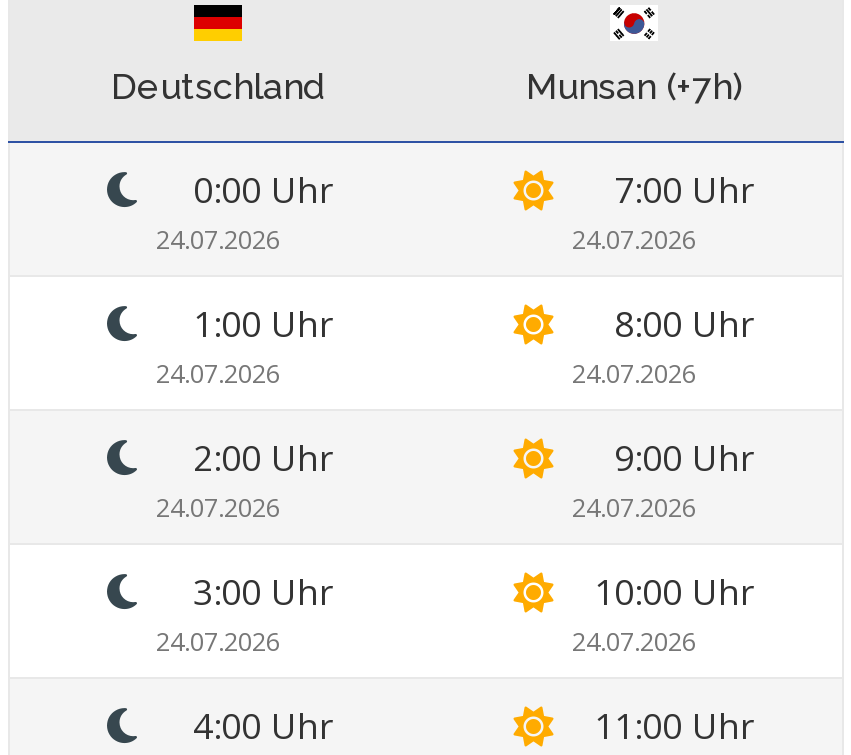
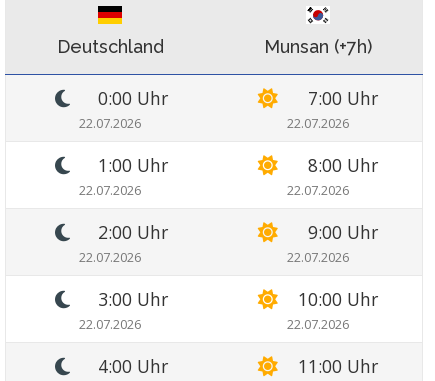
[156,221,280,257] 24.07.2026 -> [79,114,141,132] 22.07.2026
[572,221,696,257] 24.07.2026 -> [287,114,349,132] 22.07.2026
[156,355,280,391] 24.07.2026 -> [79,181,141,199] 22.07.2026
[572,355,696,391] 24.07.2026 -> [287,181,349,199] 22.07.2026
[156,489,280,525] 24.07.2026 -> [79,248,141,266] 22.07.2026
[572,489,696,525] 24.07.2026 -> [287,248,349,266] 22.07.2026
[156,623,280,659] 24.07.2026 -> [79,315,141,333] 22.07.2026
[572,623,696,659] 24.07.2026 -> [287,315,349,333] 22.07.2026

